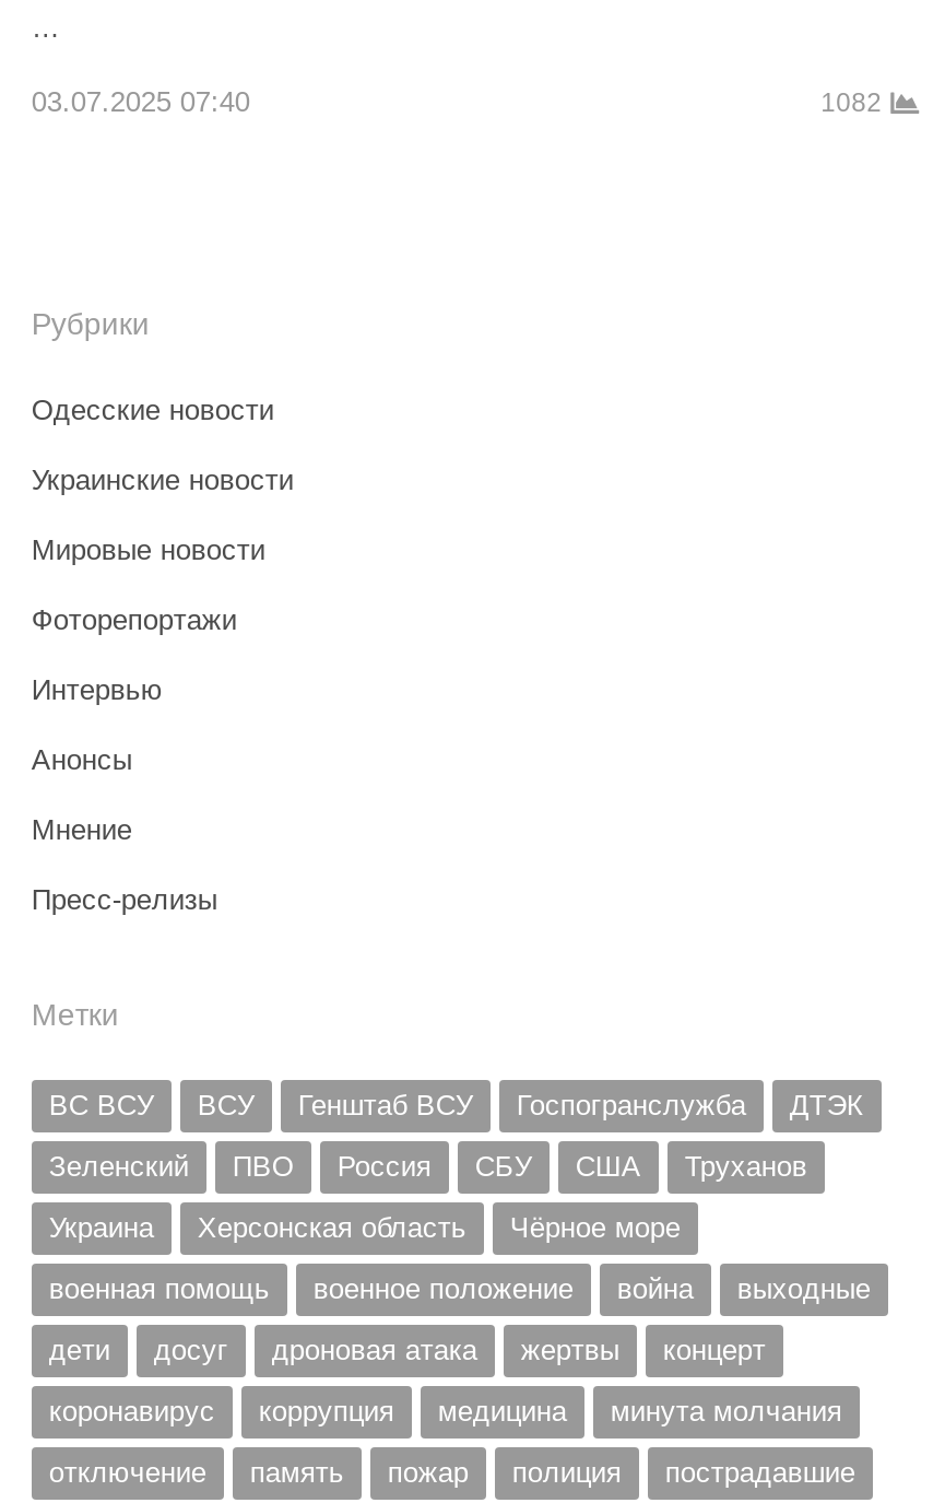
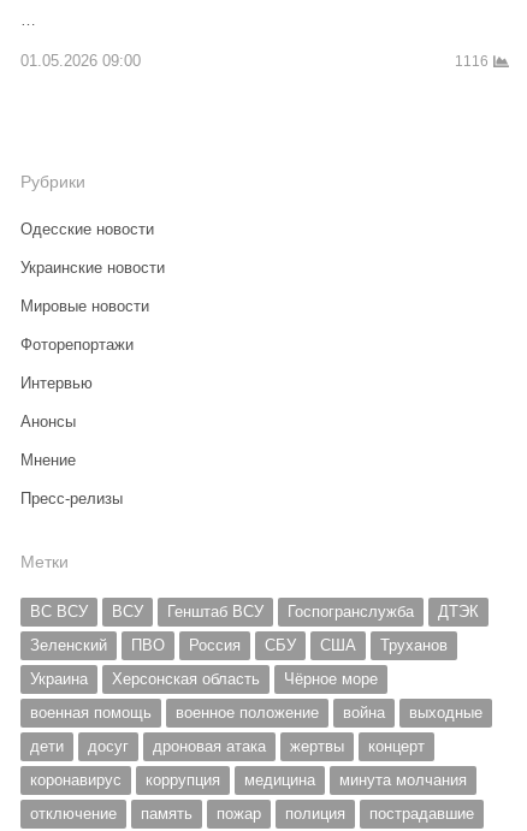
[31,86,250,119] 03.07.2025 07:40 -> [20,51,141,70] 01.05.2026 09:00
[821,88,882,119] 1082 -> [455,53,489,70] 1116

